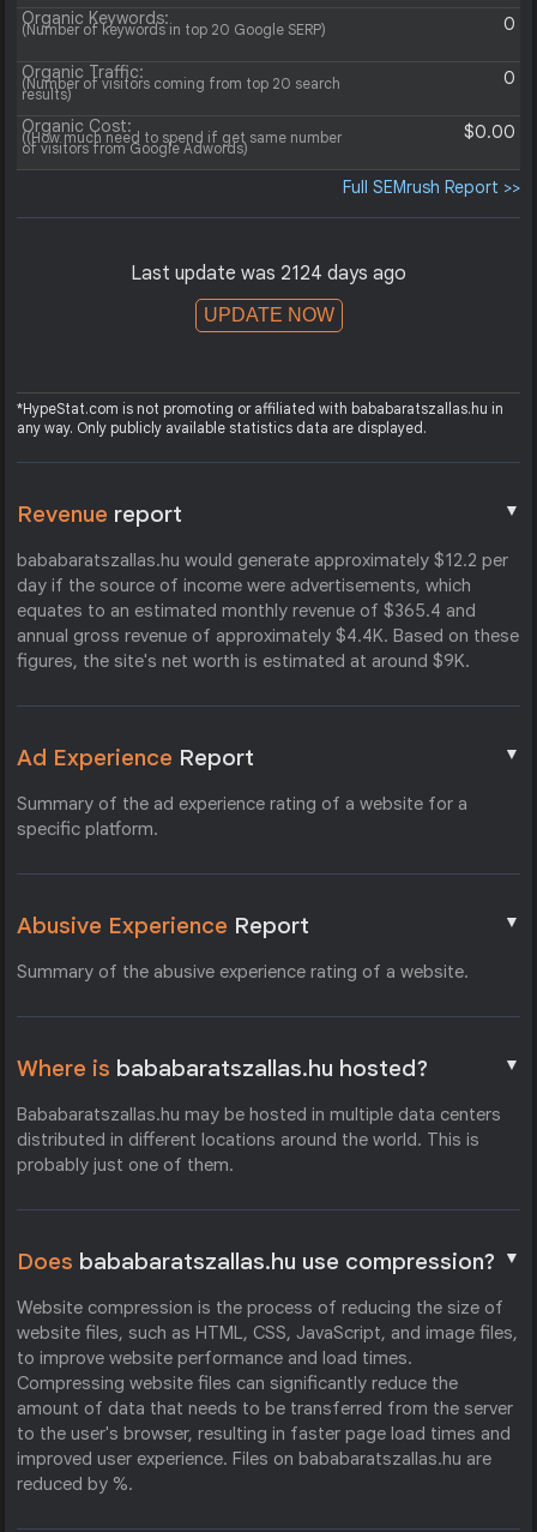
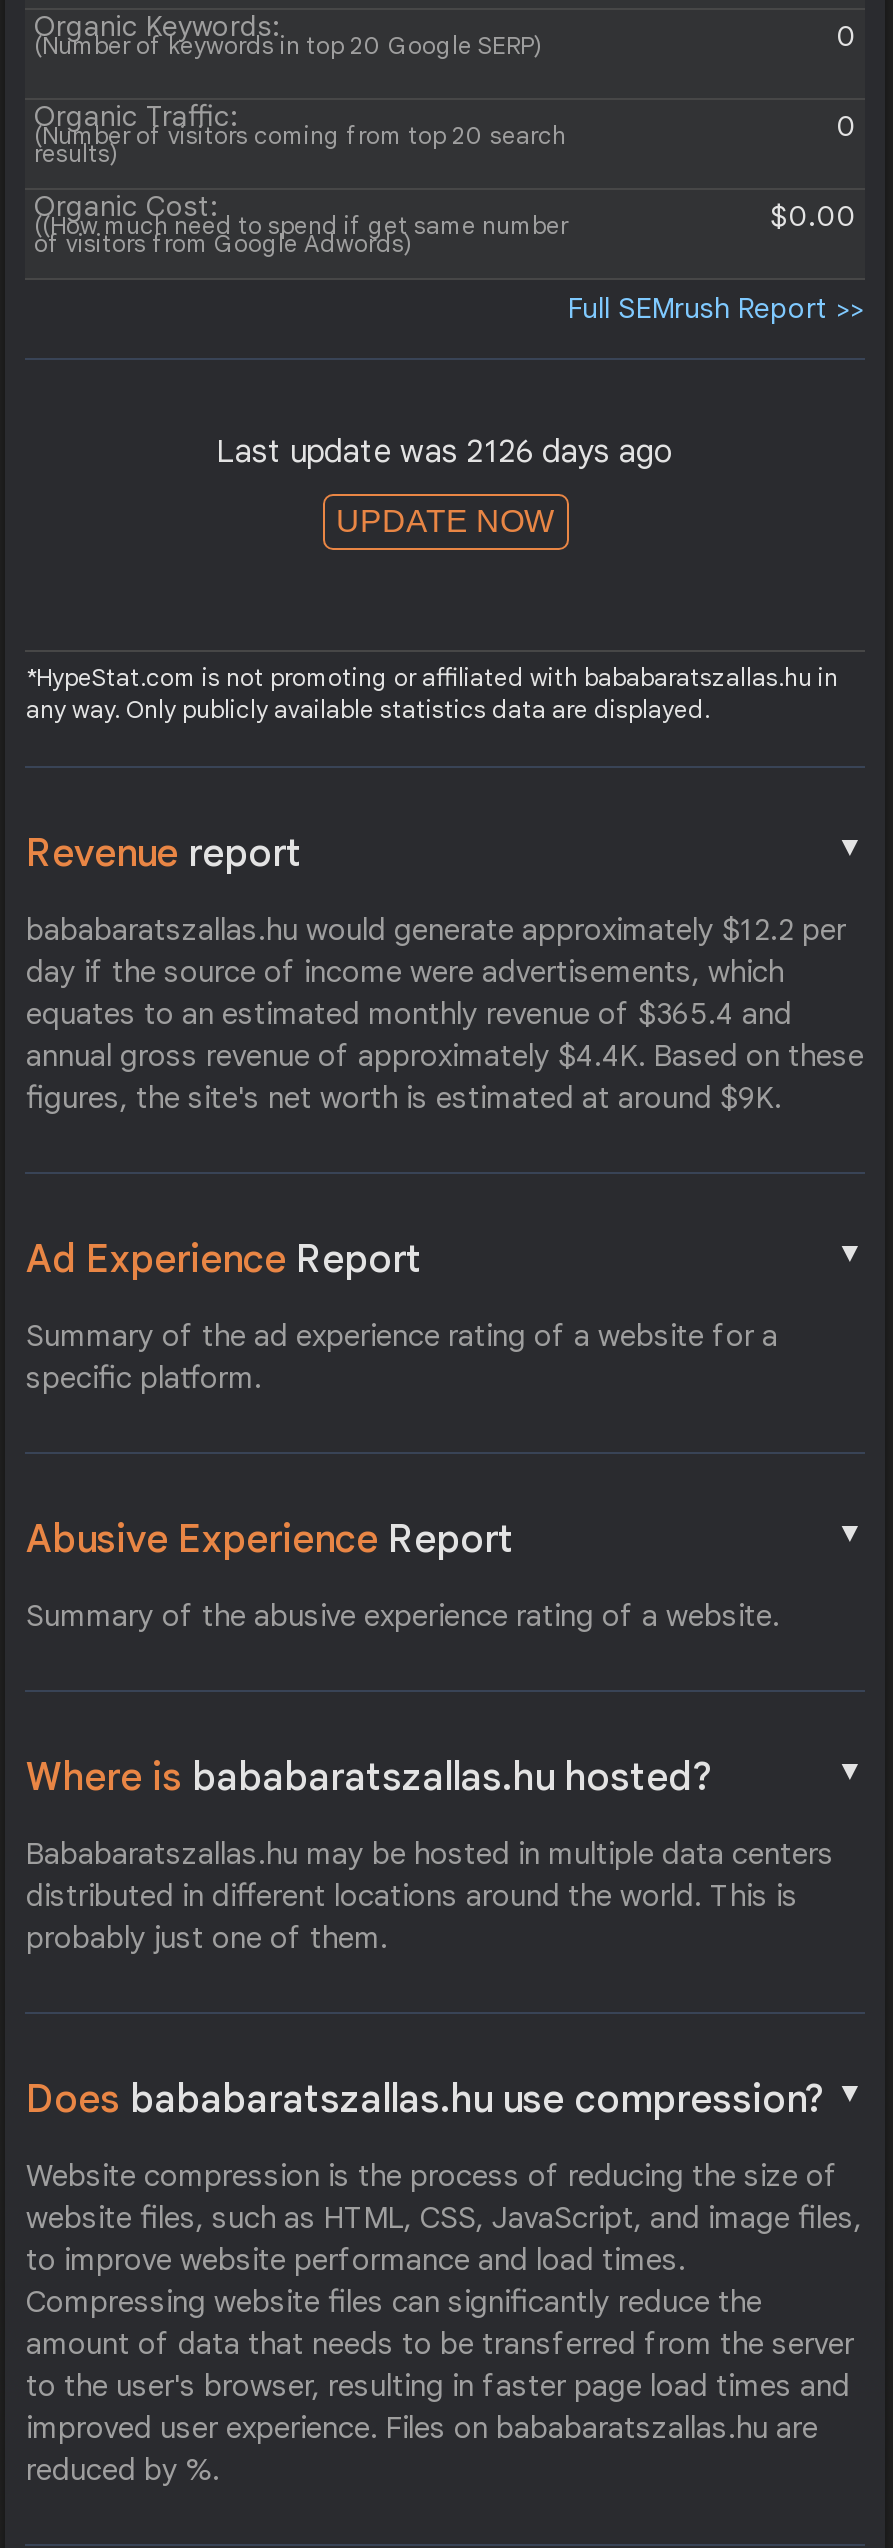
[131,262,406,286] Last update was 2124 days ago -> [216,432,674,472] Last update was 2126 days ago

